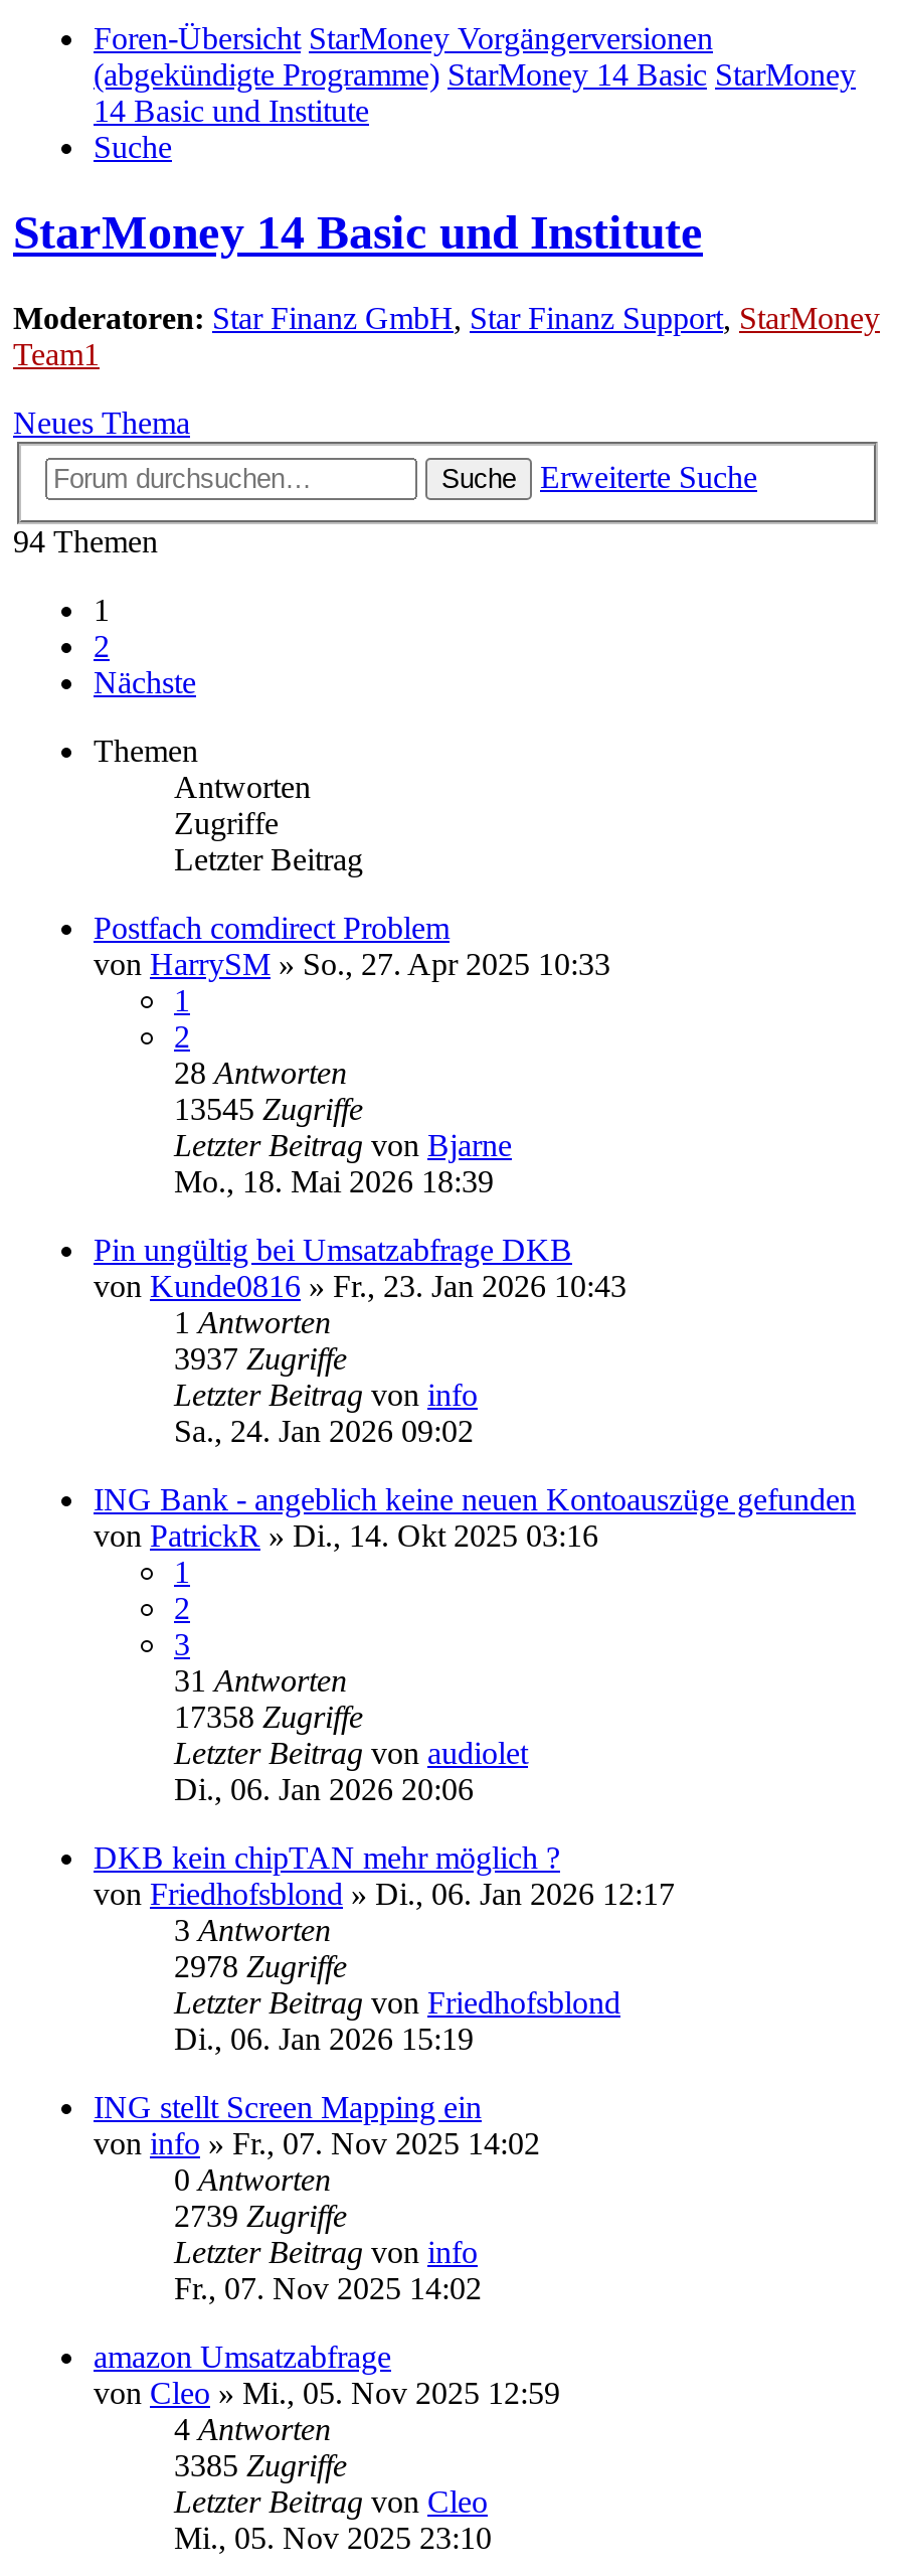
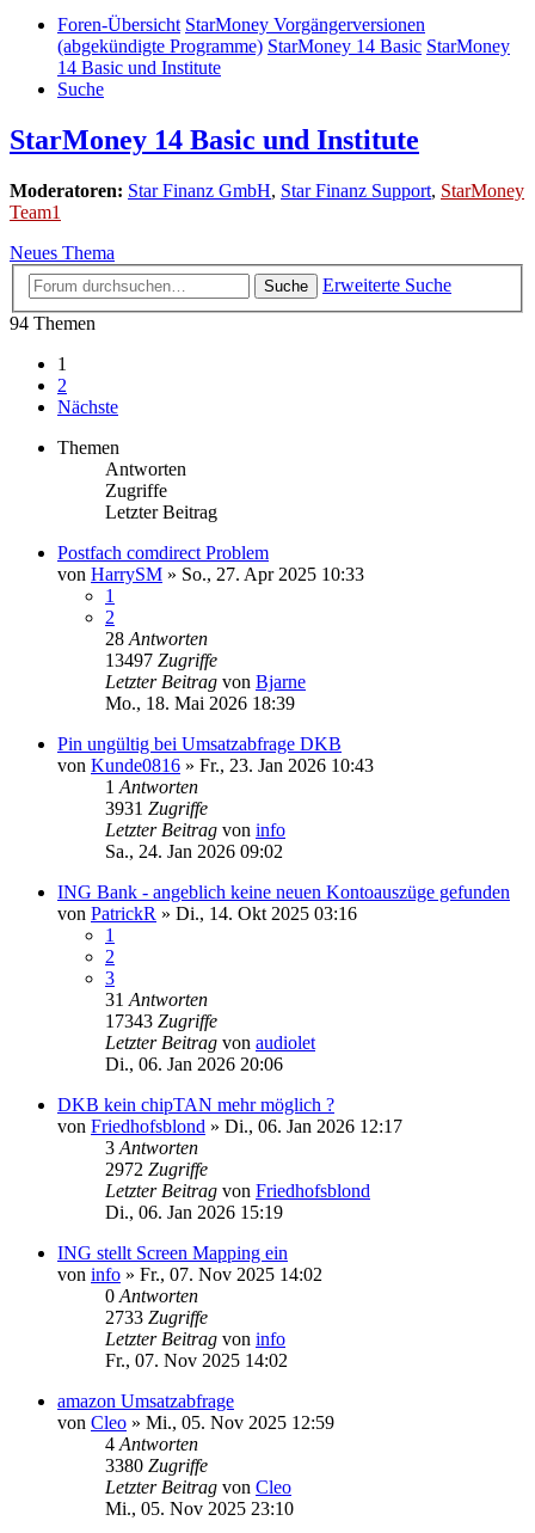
[174,1092,363,1126] 13545 Zugriffe -> [105,650,217,670] 13497 Zugriffe
[174,1341,347,1375] 3937 Zugriffe -> [105,798,208,818] 3931 Zugriffe
[174,1699,363,1734] 17358 Zugriffe -> [105,1011,217,1031] 17343 Zugriffe
[174,1949,347,1983] 2978 Zugriffe -> [105,1159,208,1179] 2972 Zugriffe
[174,2198,347,2233] 2739 Zugriffe -> [105,1307,208,1327] 2733 Zugriffe
[174,2448,347,2482] 3385 Zugriffe -> [105,1455,208,1476] 3380 Zugriffe

